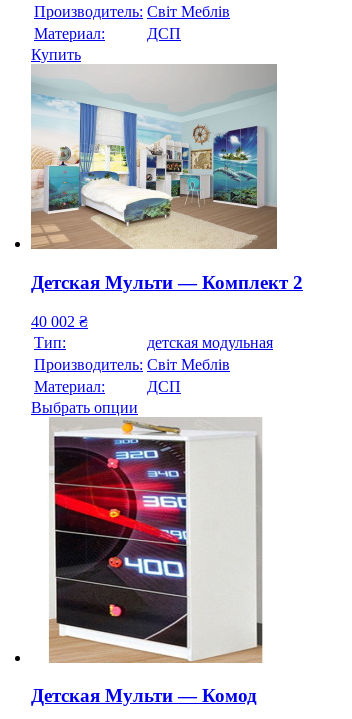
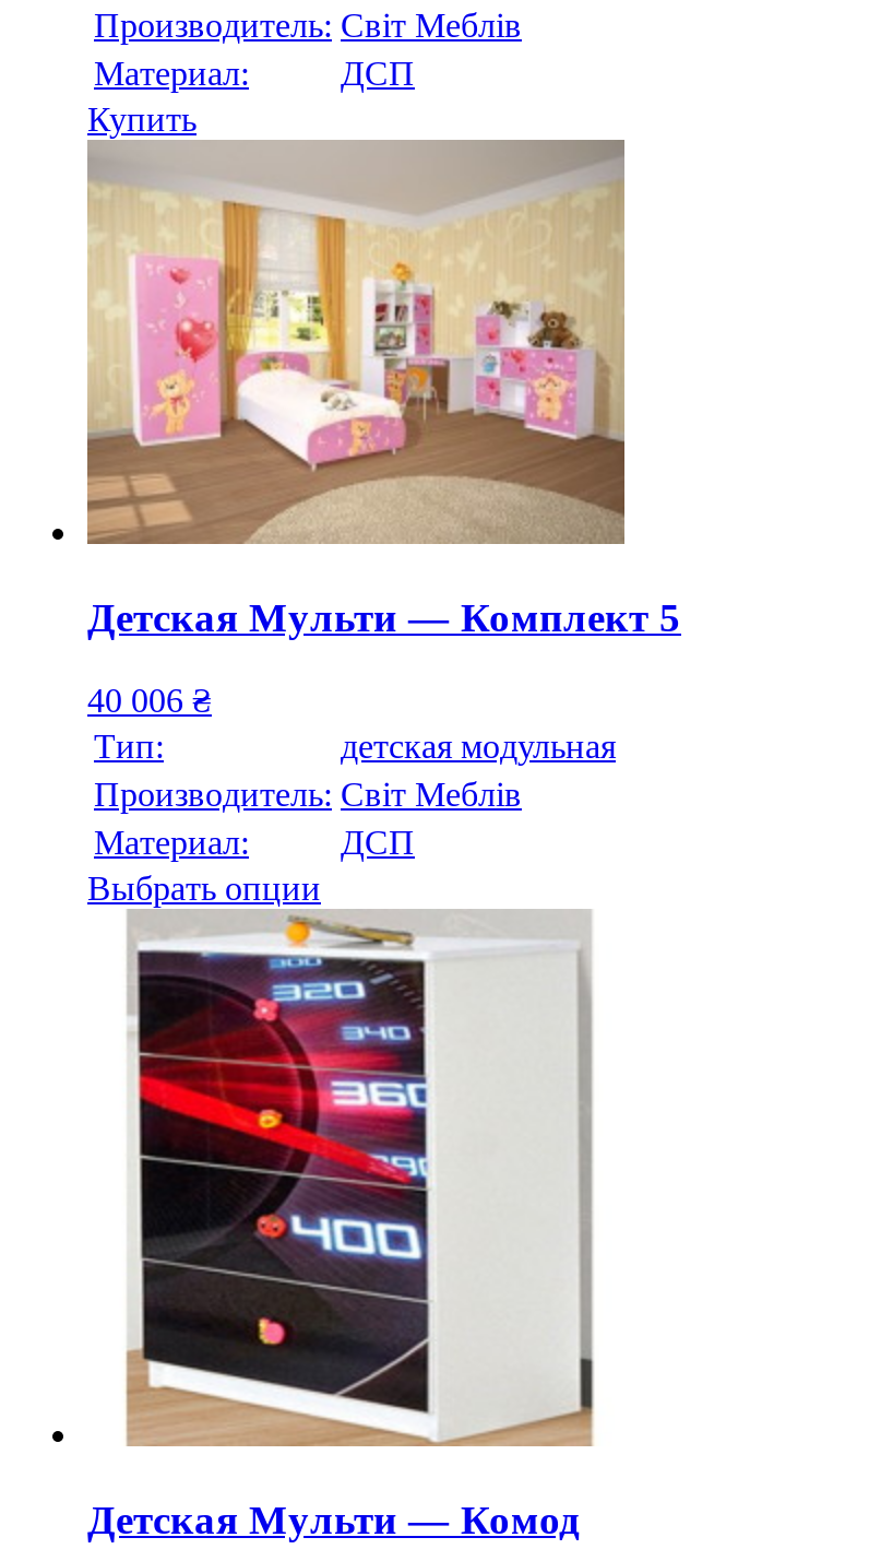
[31,66,303,293] [image] | Детская Мульти — Комплект 2 -> [87,142,681,640] [image] | Детская Мульти — Комплект 5
[31,313,88,330] 40 002 ₴ -> [87,683,212,720] 40 006 ₴

